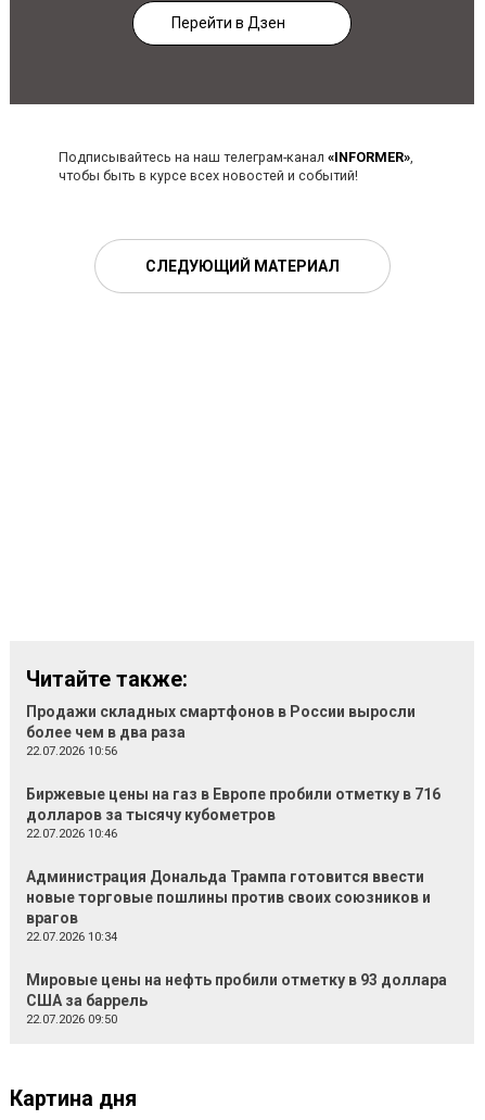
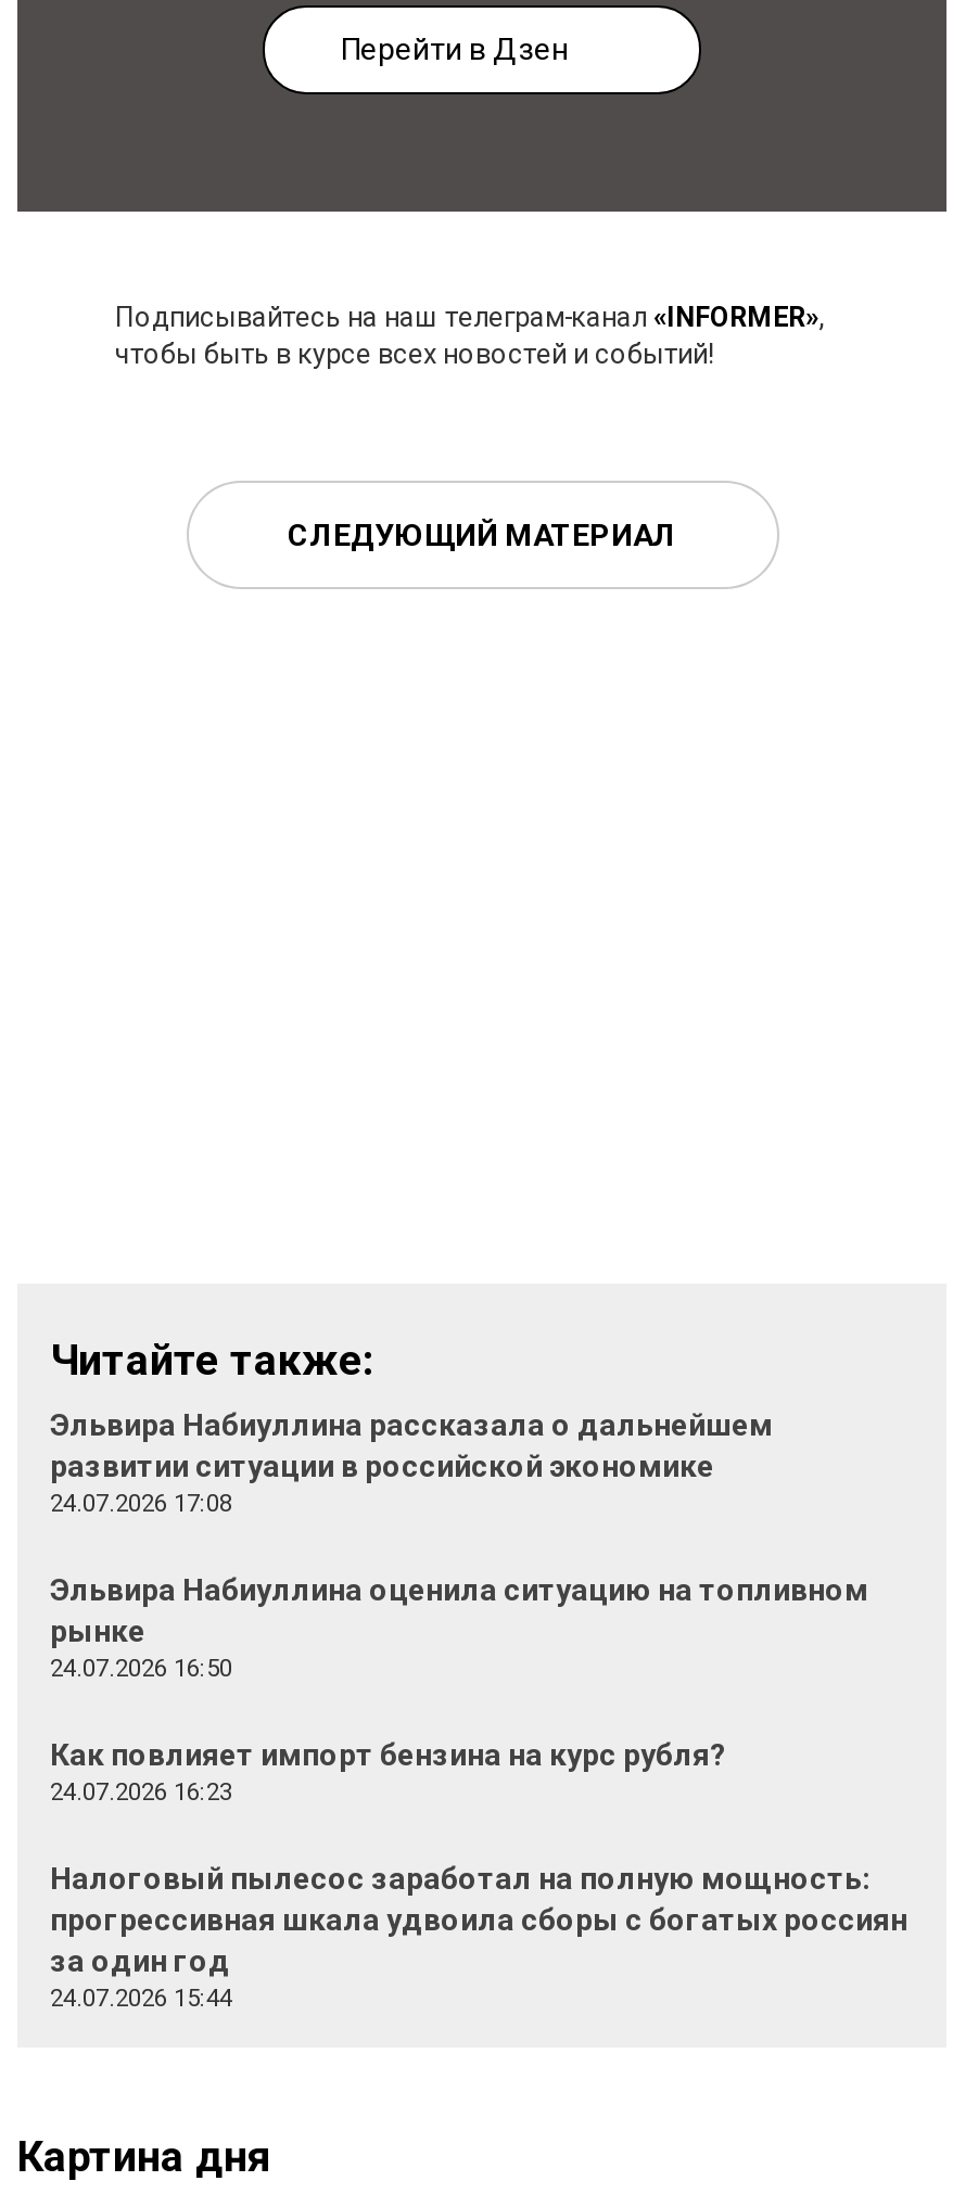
[26,703,416,758] Продажи складных смартфонов в России выросли | более чем в два раза | 22.07.2026 10:56 -> [50,1407,773,1518] Эльвира Набиуллина рассказала о дальнейшем | развитии ситуации в российской экономике | 24.07.2026 17:08
[26,785,441,841] Биржевые цены на газ в Европе пробили отметку в 716 | долларов за тысячу кубометров | 22.07.2026 10:46 -> [50,1572,868,1683] Эльвира Набиуллина оценила ситуацию на топливном | рынке | 24.07.2026 16:50
[26,868,431,944] Администрация Дональда Трампа готовится ввести | новые торговые пошлины против своих союзников и | врагов | 22.07.2026 10:34 -> [50,1737,727,1807] Как повлияет импорт бензина на курс рубля? | 24.07.2026 16:23
[26,971,447,1027] Мировые цены на нефть пробили отметку в 93 доллара | США за баррель | 22.07.2026 09:50 -> [50,1861,907,2013] Налоговый пылесос заработал на полную мощность: | прогрессивная шкала удвоила сборы с богатых россиян | за один год | 24.07.2026 15:44

